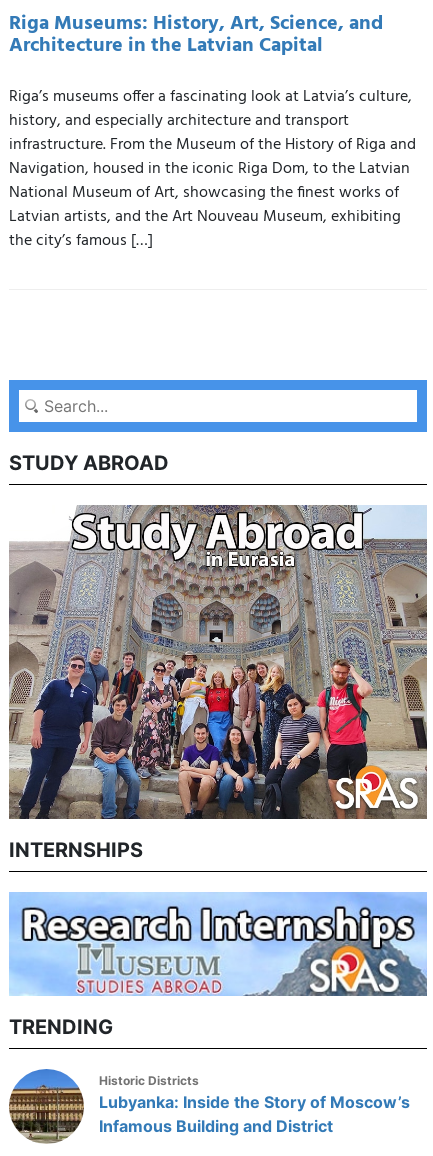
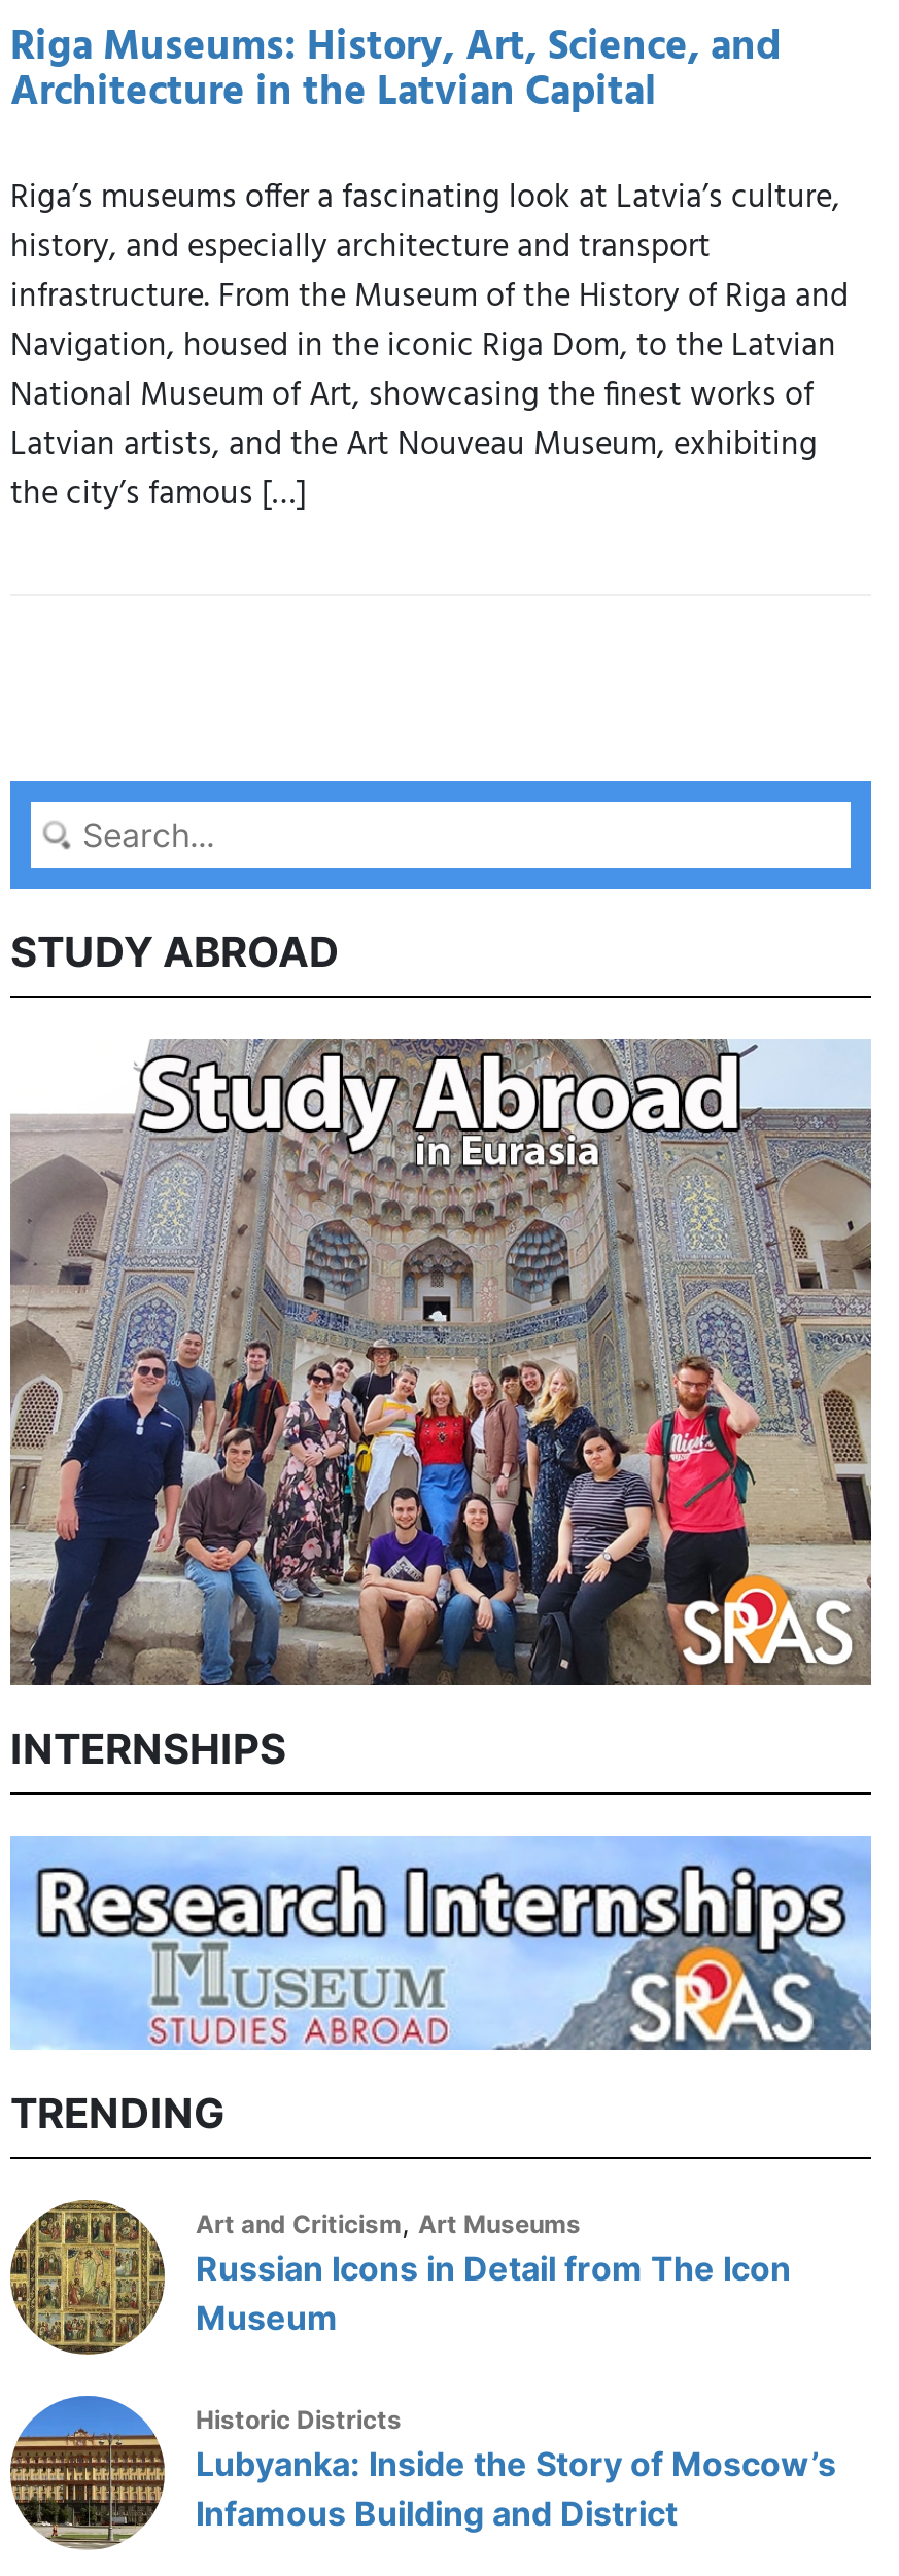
none -> [14,2198,791,2353] [image] | Art and Criticism, Art Museums | Russian Icons in Detail from The Icon | Museum

